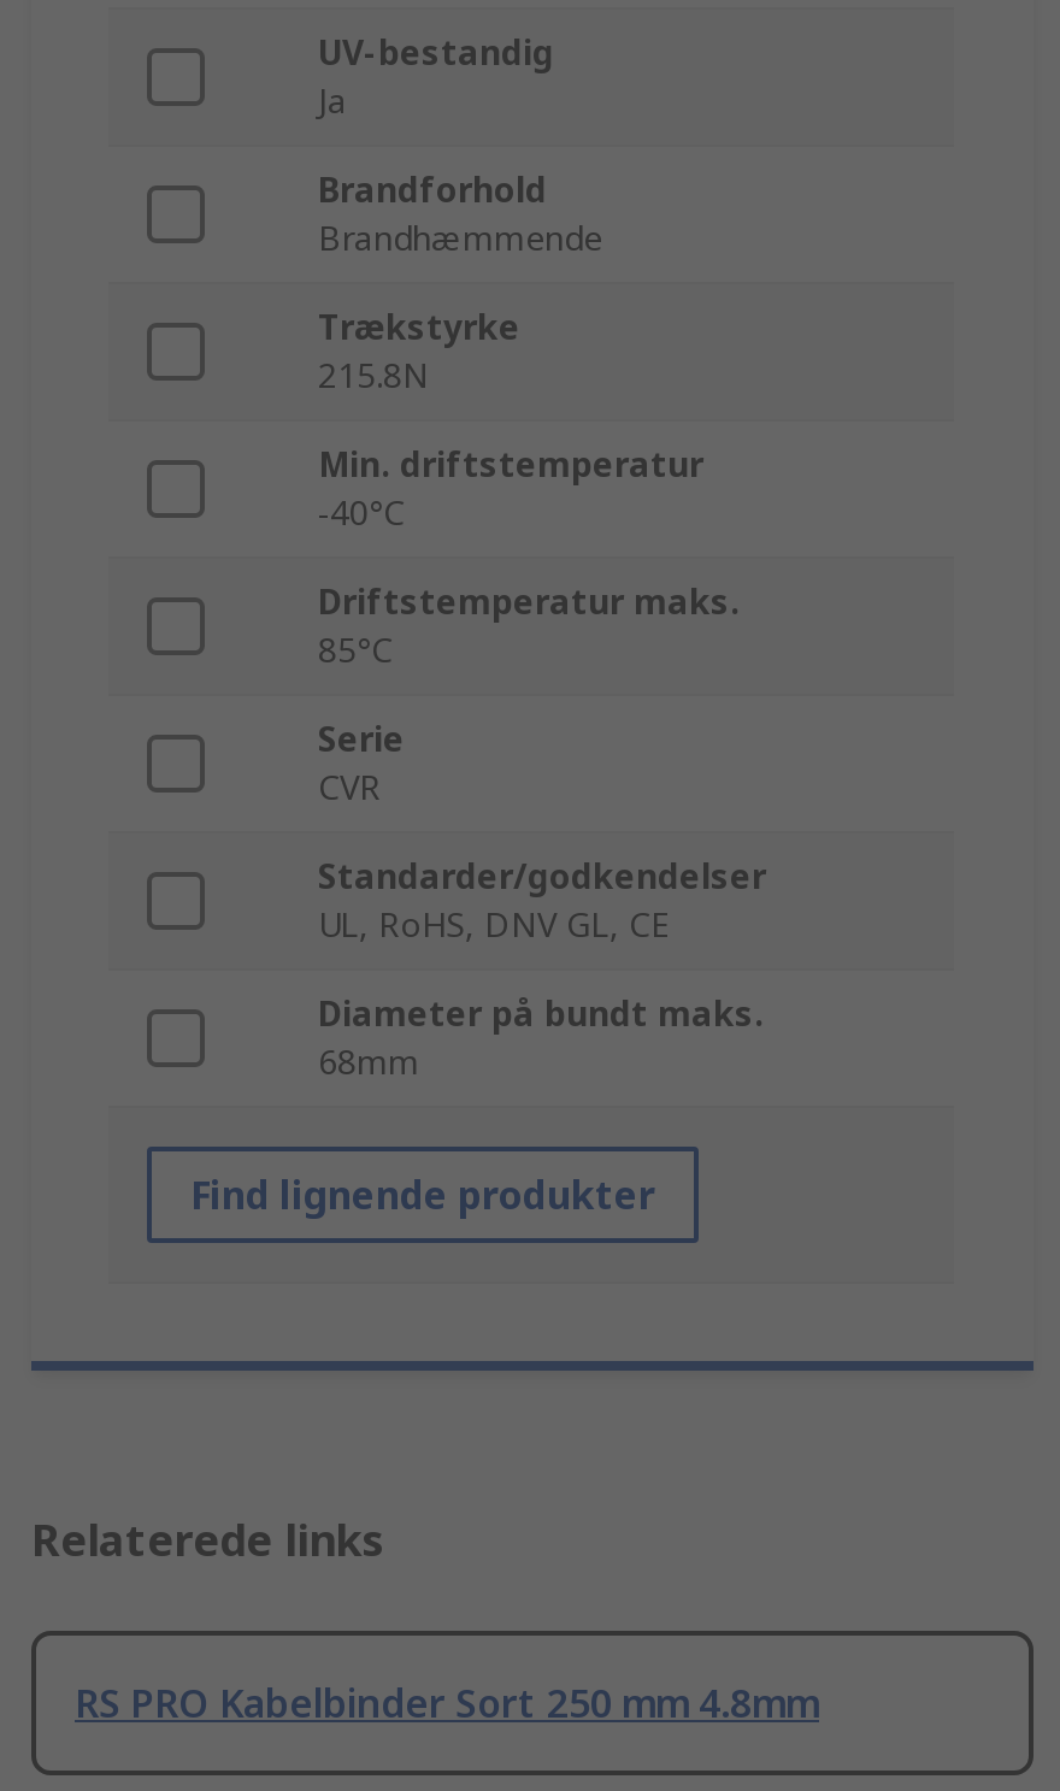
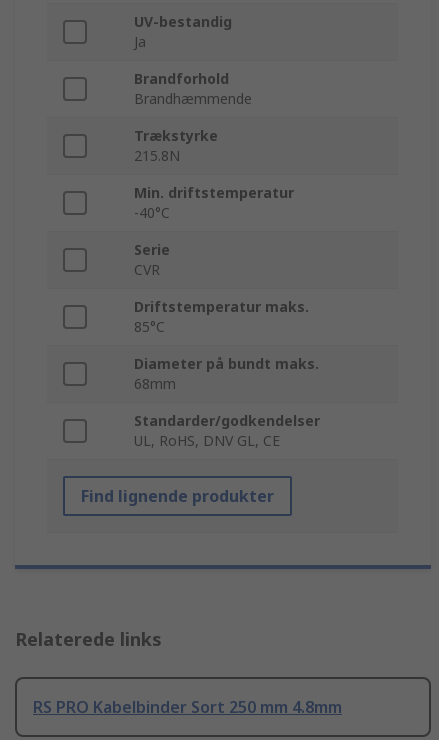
moved [318,579,740,673] -> [134,297,309,336]: Driftstemperatur maks. | 85°C
moved [318,717,405,811] -> [134,240,170,279]: Serie | CVR
moved [318,854,766,948] -> [134,411,320,450]: Standarder/godkendelser | UL, RoHS, DNV GL, CE
moved [318,991,764,1085] -> [134,354,319,393]: Diameter på bundt maks. | 68mm

